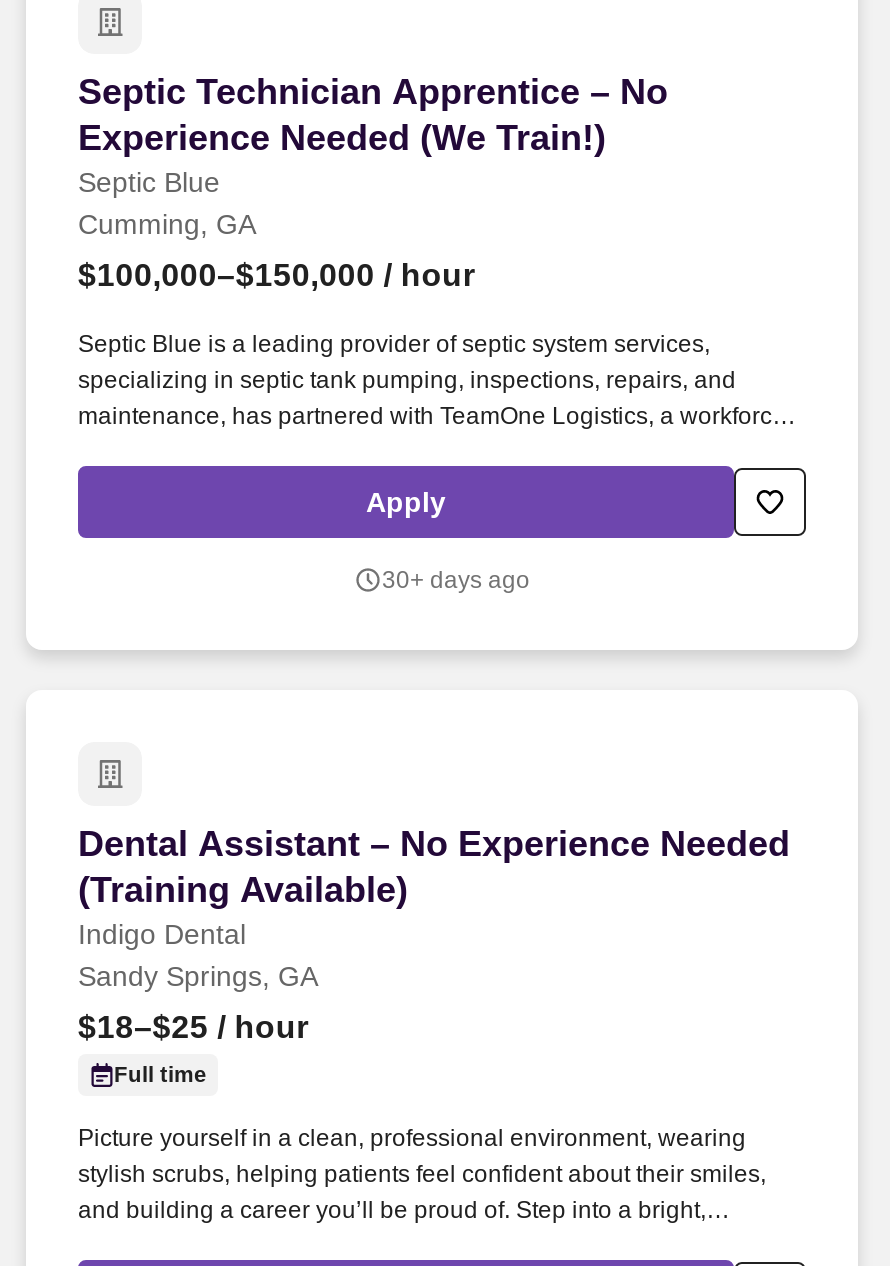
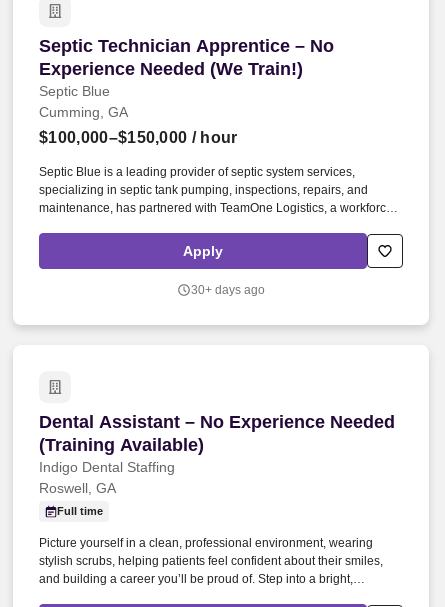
[78,918,246,950] Indigo Dental -> [39,459,175,475] Indigo Dental Staffing
[78,960,318,1044] Sandy Springs, GA | $18–$25 / hour -> [39,480,116,496] Roswell, GA

